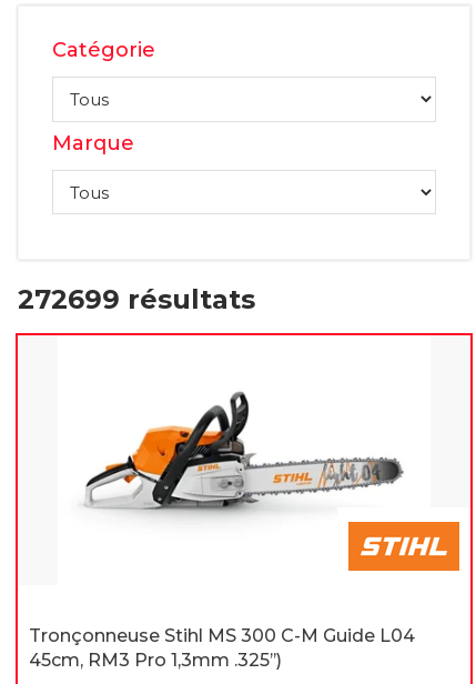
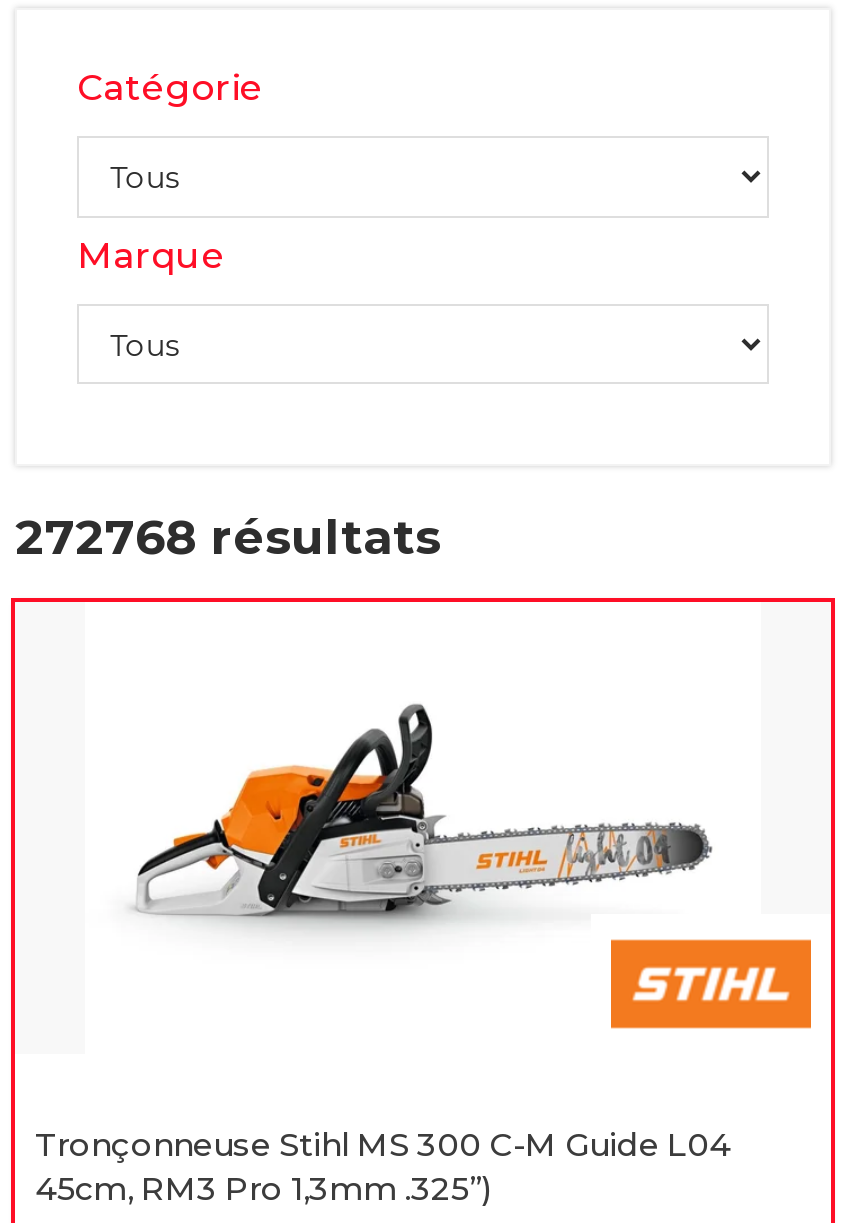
[18,284,255,316] 272699 résultats -> [15,509,441,567] 272768 résultats

